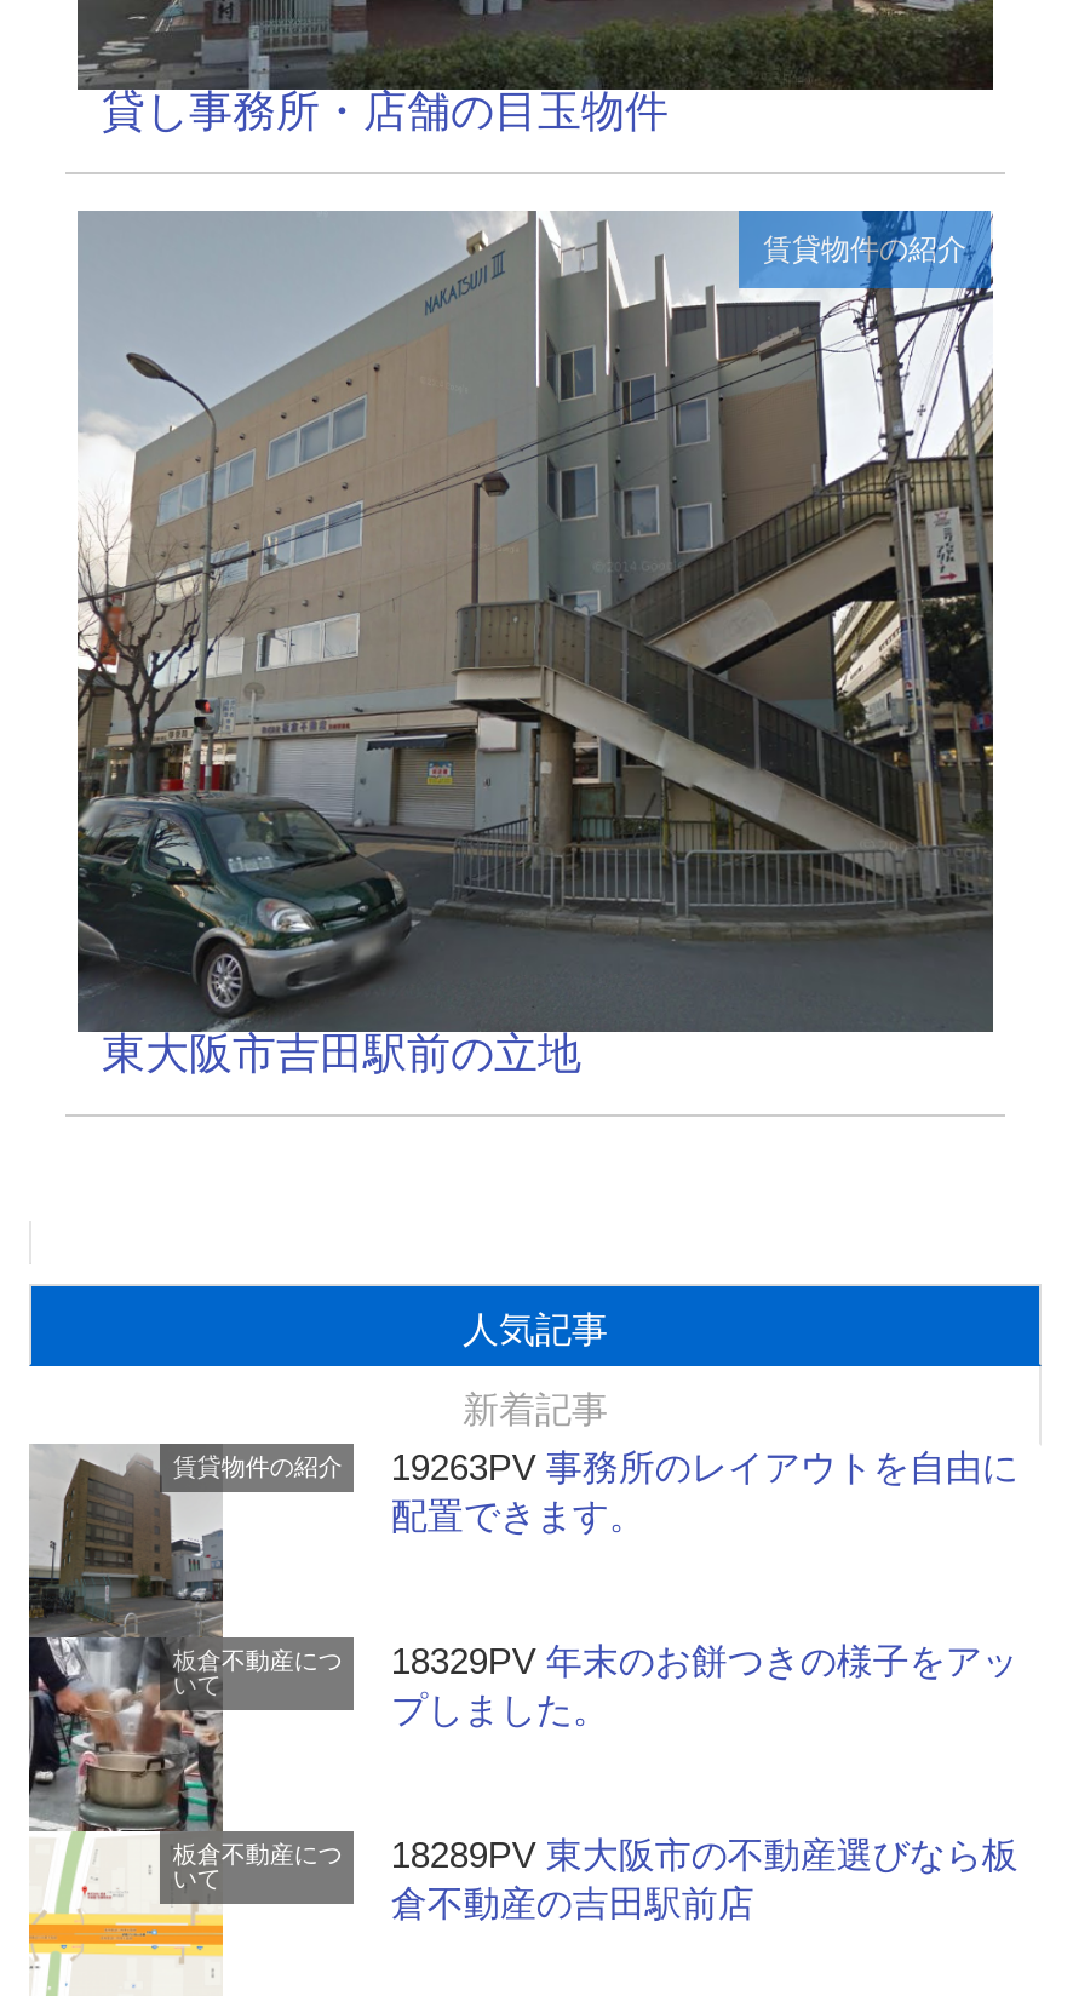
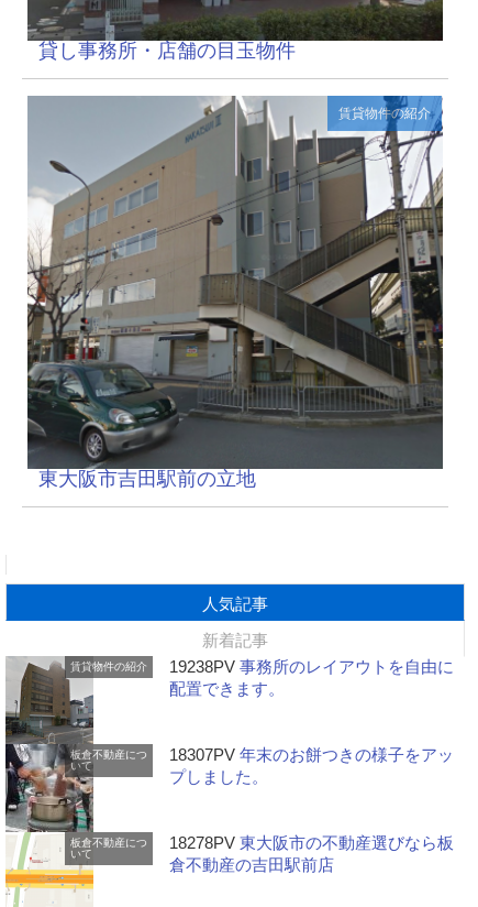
[391,1446,1018,1487] 19263PV事務所のレイアウトを自由に -> [170,657,454,676] 19238PV事務所のレイアウトを自由に
[391,1640,1018,1681] 18329PV年末のお餅つきの様子をアッ -> [170,745,454,764] 18307PV年末のお餅つきの様子をアッ
[391,1834,1018,1875] 18289PV東大阪市の不動産選びなら板 -> [170,833,454,852] 18278PV東大阪市の不動産選びなら板

